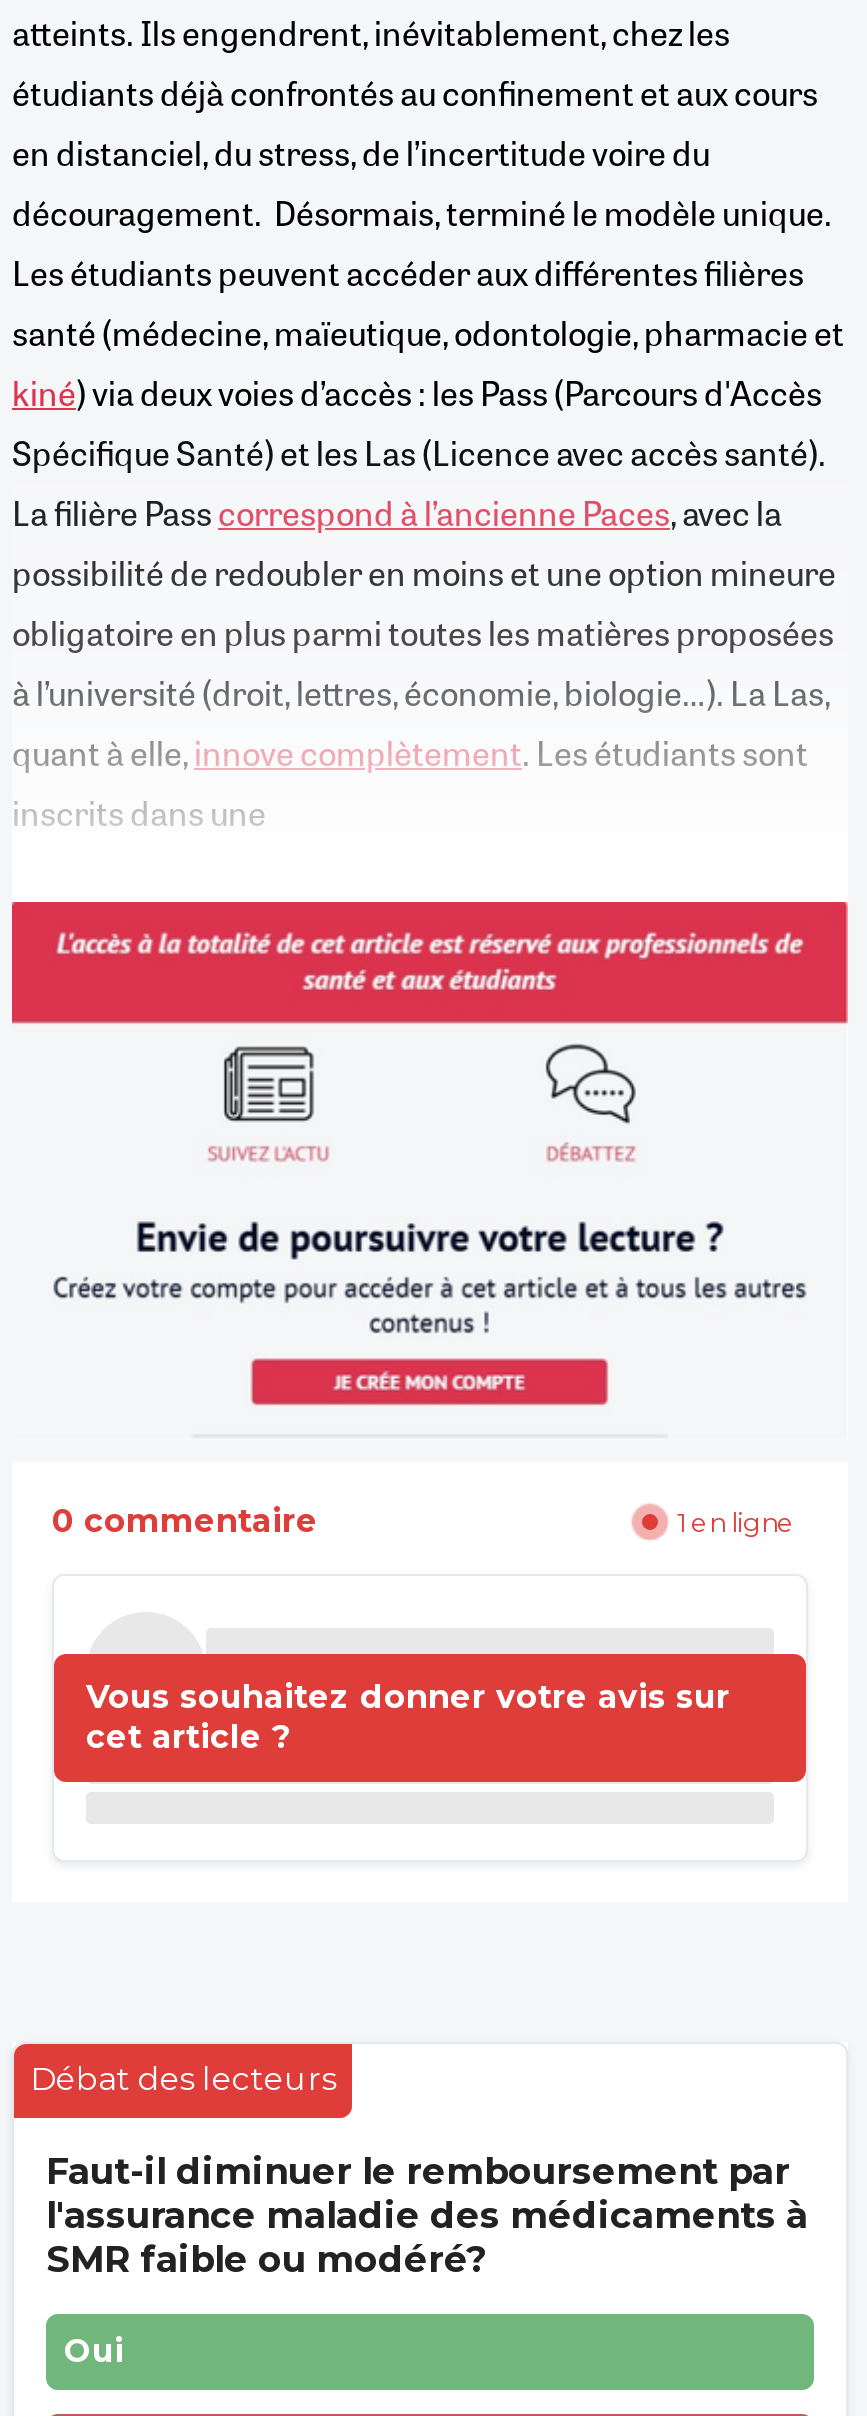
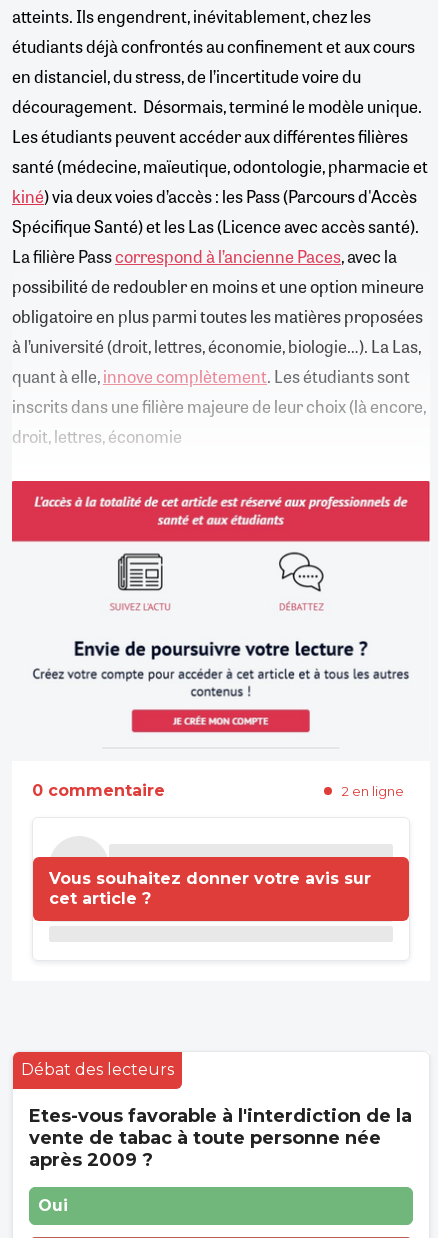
[12,788,266,836] inscrits dans une -> [12,394,426,448] inscrits dans une filière majeure de leur choix (là encore, | droit, lettres, économie
[677,1506,795,1538] 1 en ligne -> [341,783,403,799] 2 en ligne
[46,2150,808,2282] Faut-il diminuer le remboursement par | l'assurance maladie des médicaments à | SMR faible ou modéré? -> [29,1105,412,1171] Etes-vous favorable à l'interdiction de la | vente de tabac à toute personne née | après 2009 ?

